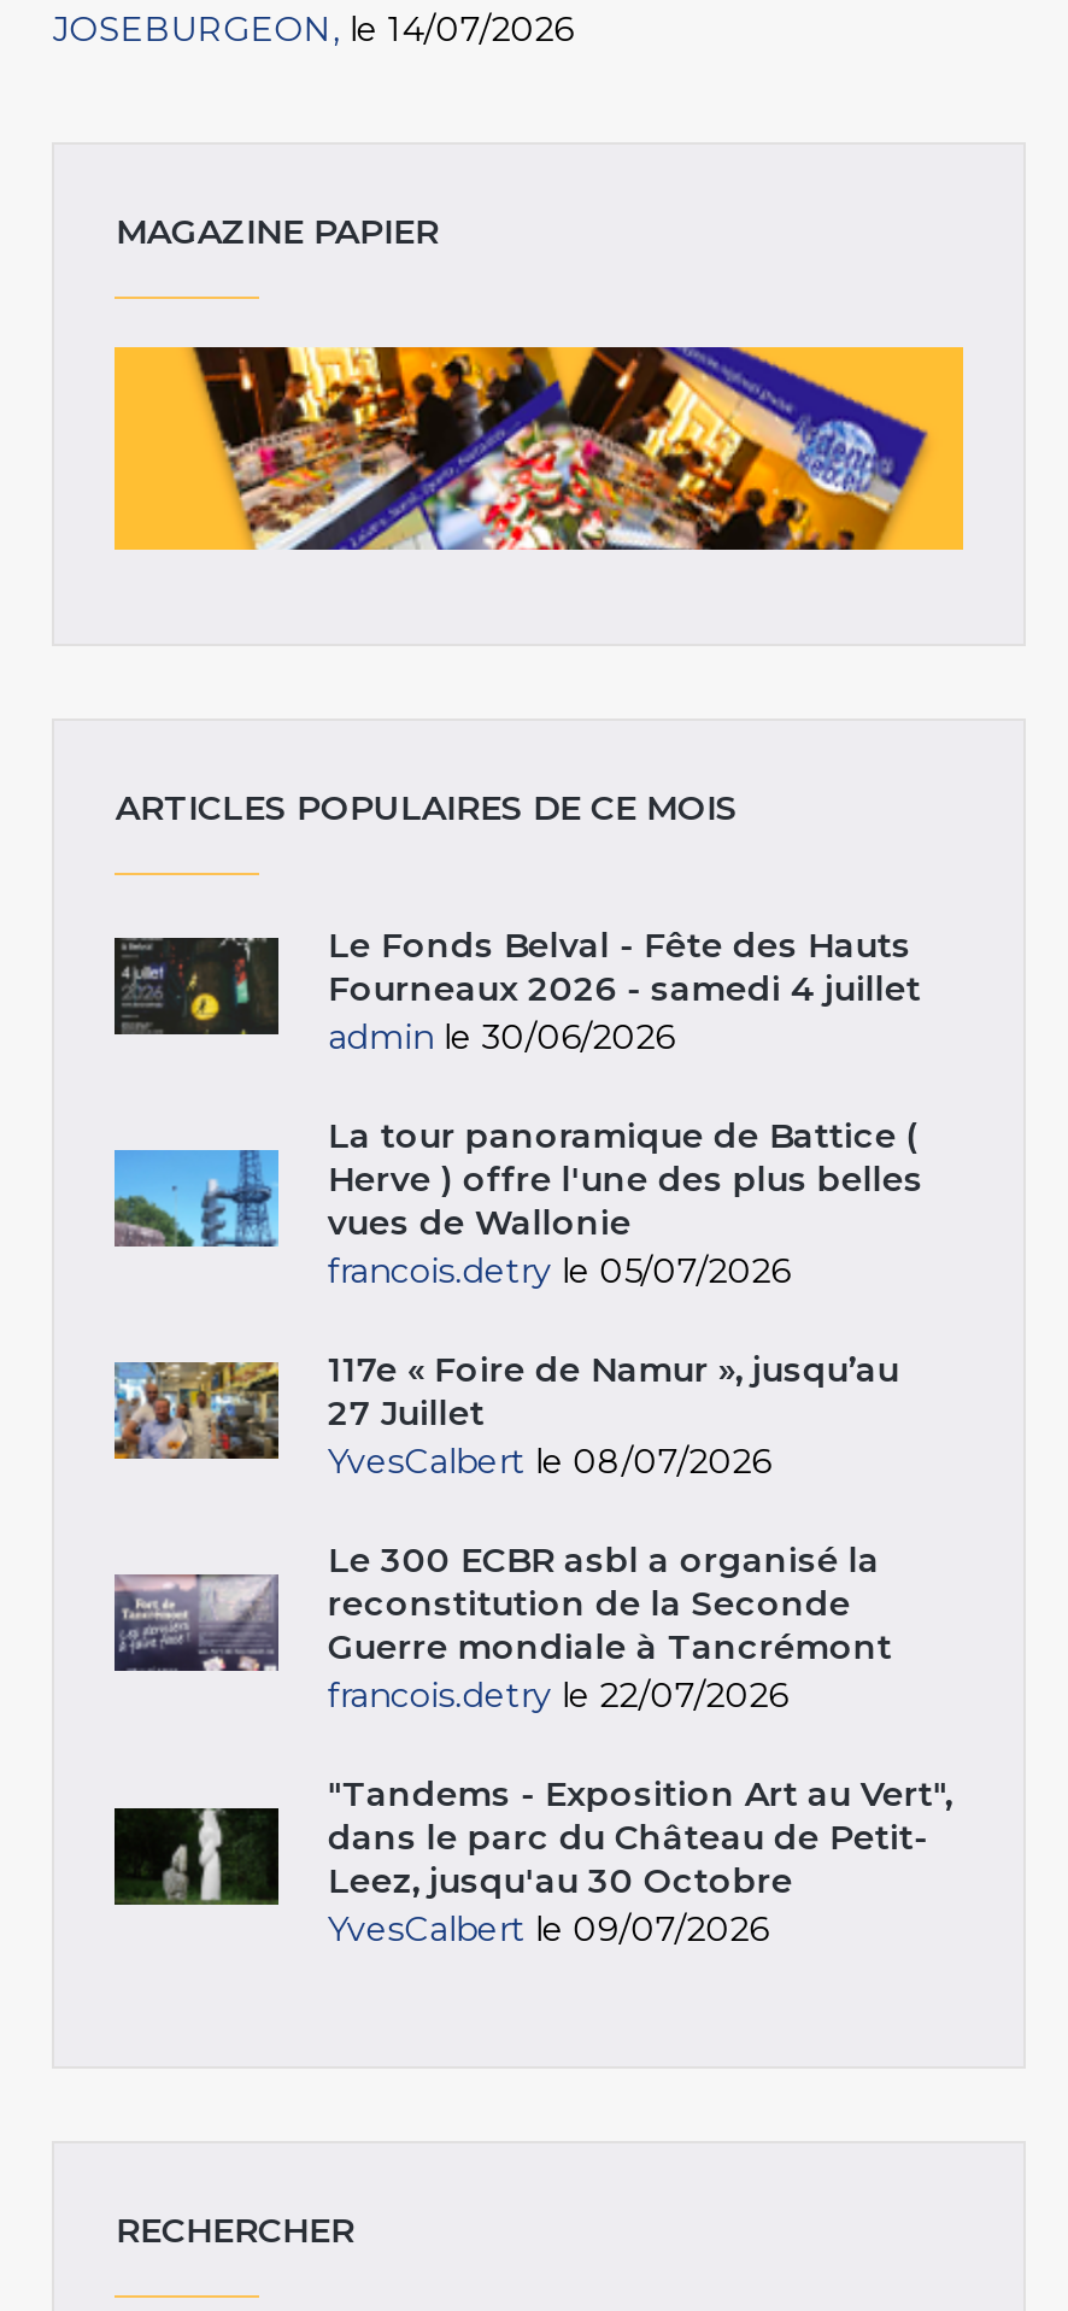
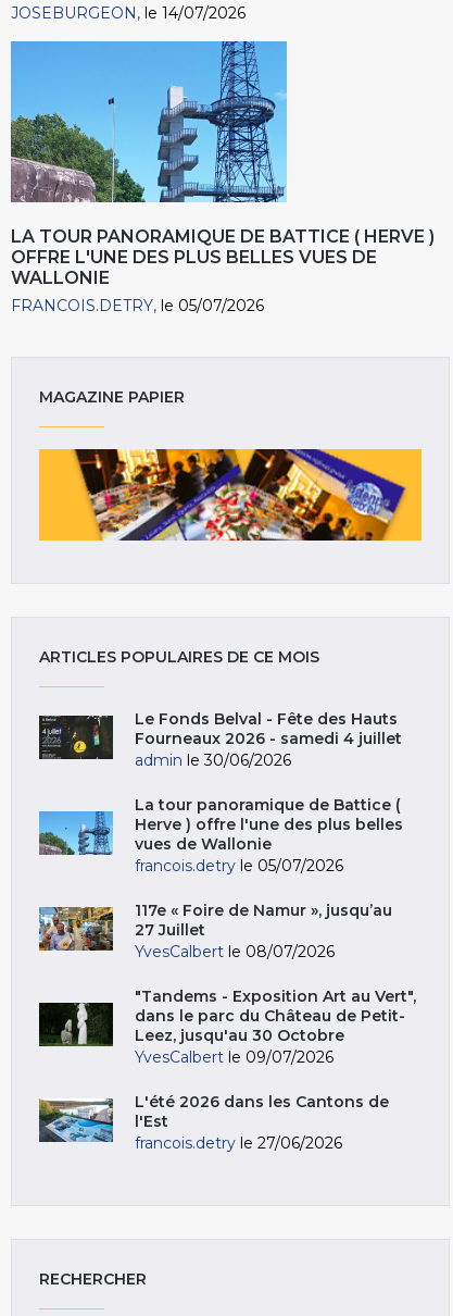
none -> [10,40,435,316] [image] | LA TOUR PANORAMIQUE DE BATTICE ( HERVE ) | OFFRE L'UNE DES PLUS BELLES VUES DE | WALLONIE | FRANCOIS.DETRY le 05/07/2026
moved [115,209,932,1482] -> [40,387,407,961]: [image] | MAGAZINE PAPIER | ARTICLES POPULAIRES DE CE MOIS | ... | 27 Juillet | YvesCalbert le 08/07/2026
[115,1537,892,1716] [image] | Le 300 ECBR asbl a organisé la | reconstitution de la Seconde | Guerre mondiale à Tancrémont | francois.detry le 22/07/2026 -> none
none -> [38,1092,389,1153] [image] | L'été 2026 dans les Cantons de | l'Est | francois.detry le 27/06/2026

